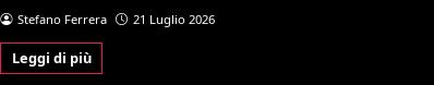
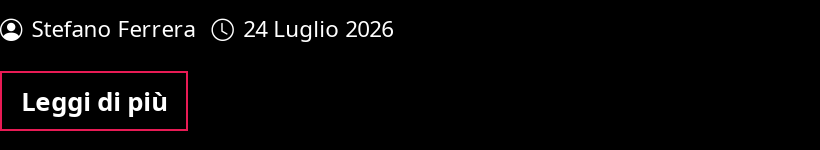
[17,11,214,27] Stefano Ferrera 21 Luglio 2026 -> [32,13,393,43] Stefano Ferrera 24 Luglio 2026

